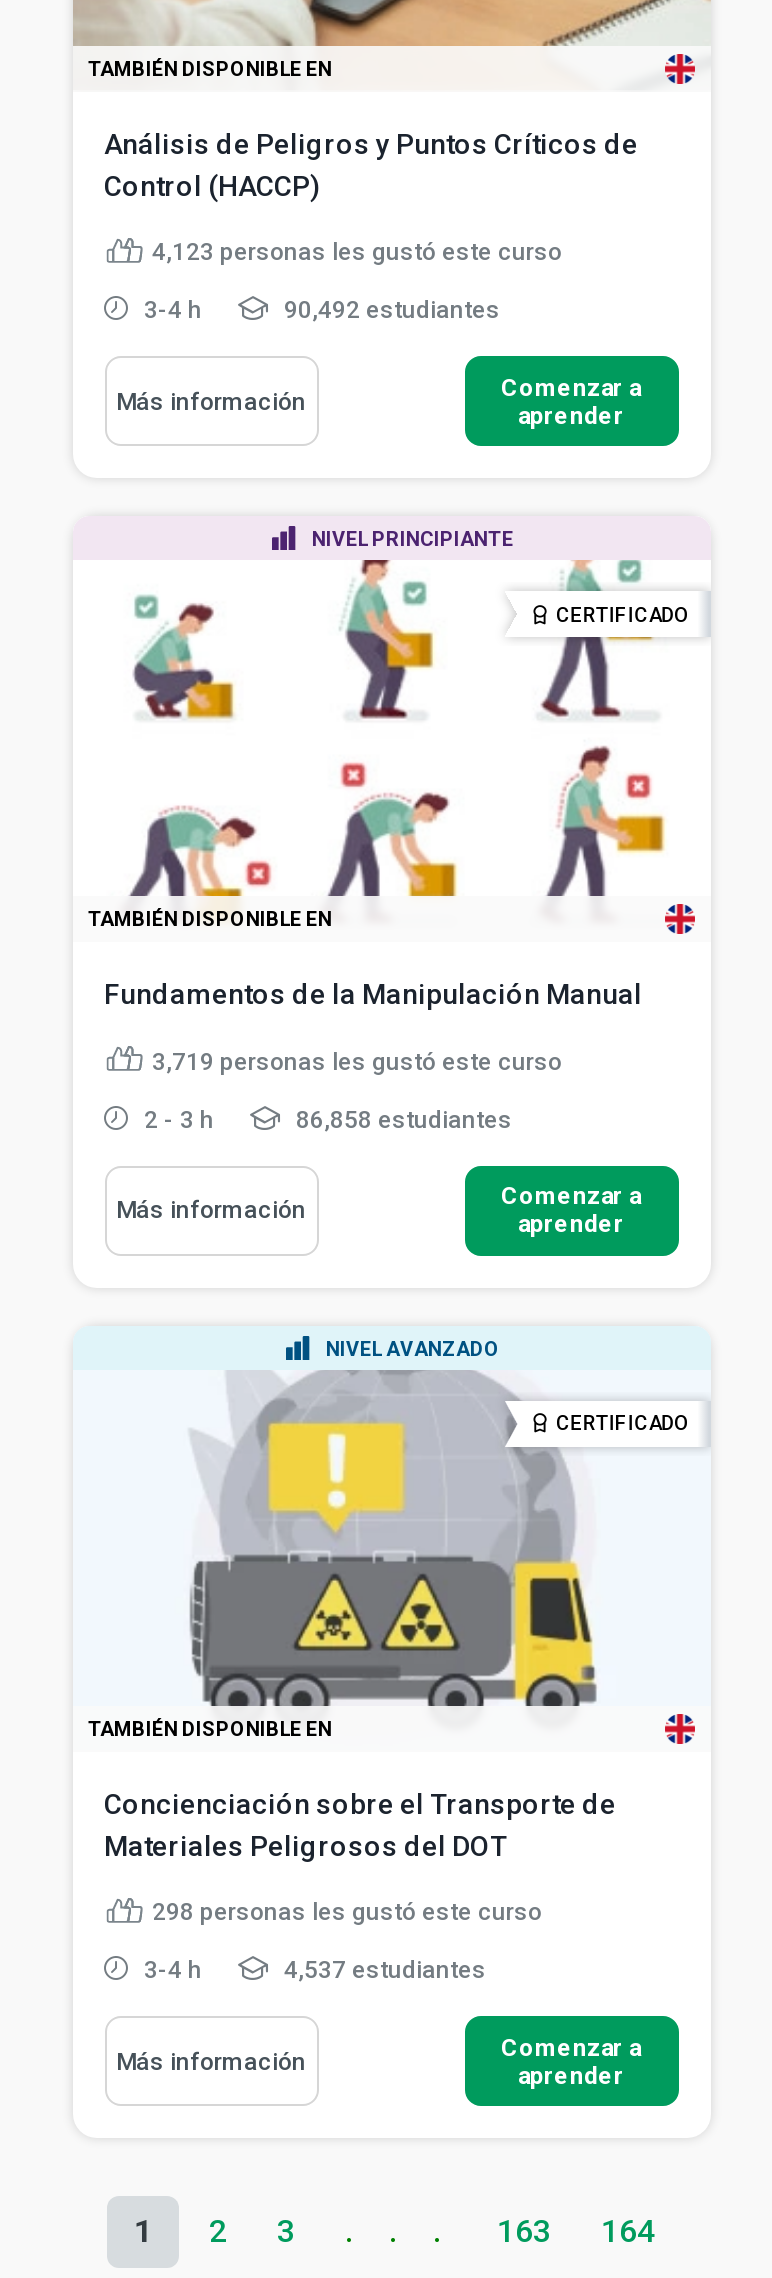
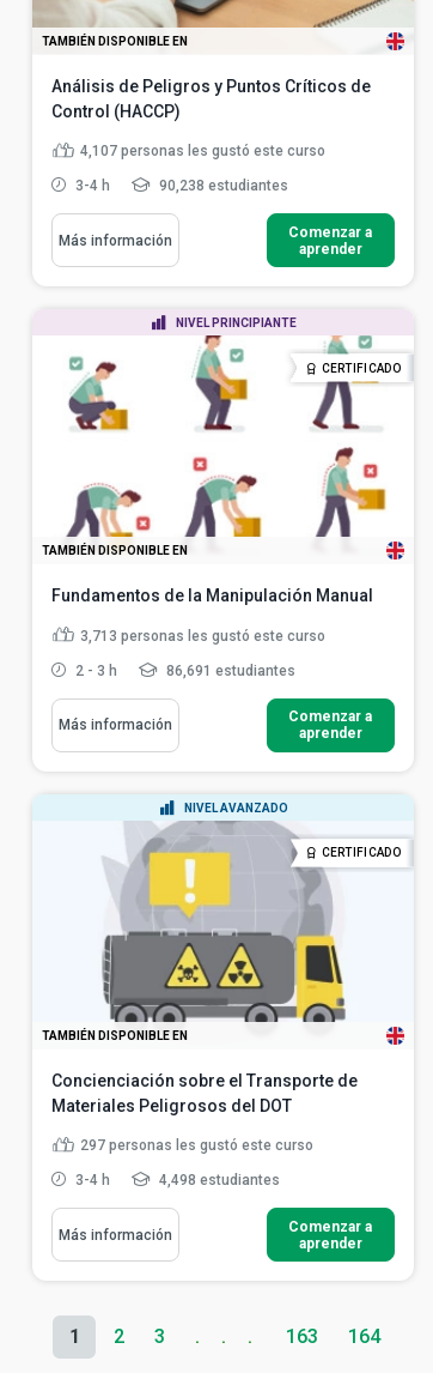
[152,238,562,266] 4,123 personas les gustó este curso -> [80,143,325,160] 4,107 personas les gustó este curso
[278,296,500,324] 90,492 estudiantes -> [155,177,288,194] 90,238 estudiantes
[152,1048,562,1076] 3,719 personas les gustó este curso -> [80,628,325,644] 3,713 personas les gustó este curso
[290,1105,512,1133] 86,858 estudiantes -> [162,662,295,679] 86,691 estudiantes
[152,1898,542,1926] 298 personas les gustó este curso -> [80,1137,313,1154] 297 personas les gustó este curso
[278,1956,486,1984] 4,537 estudiantes -> [155,1172,279,1188] 4,498 estudiantes

